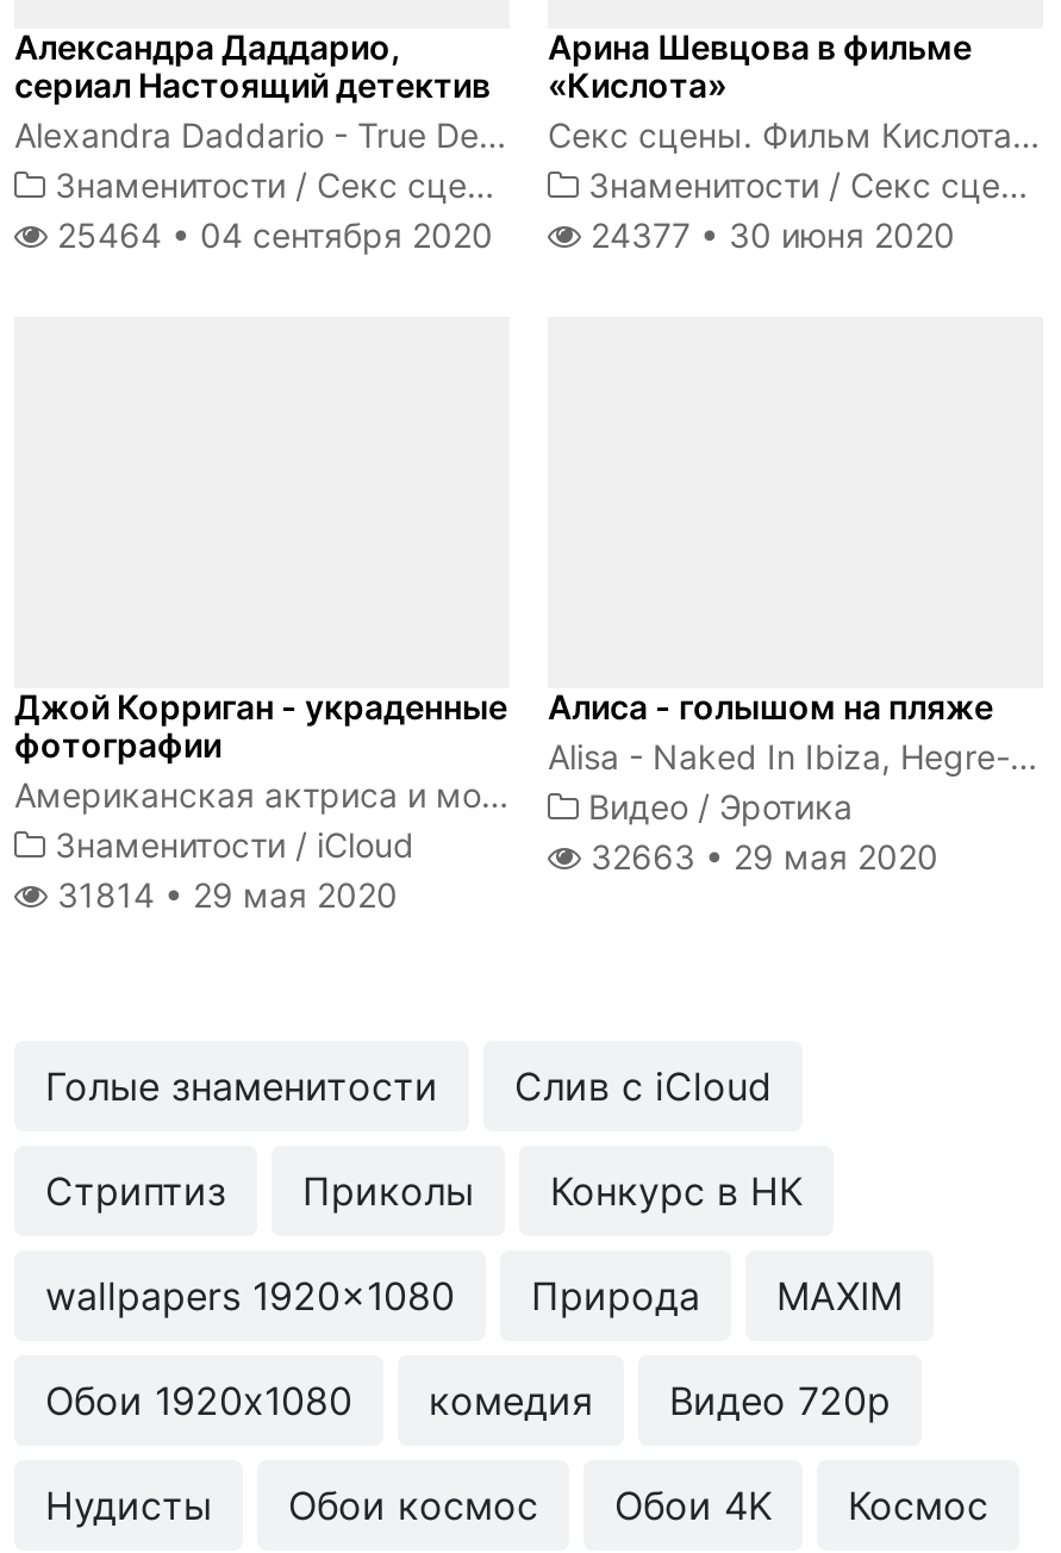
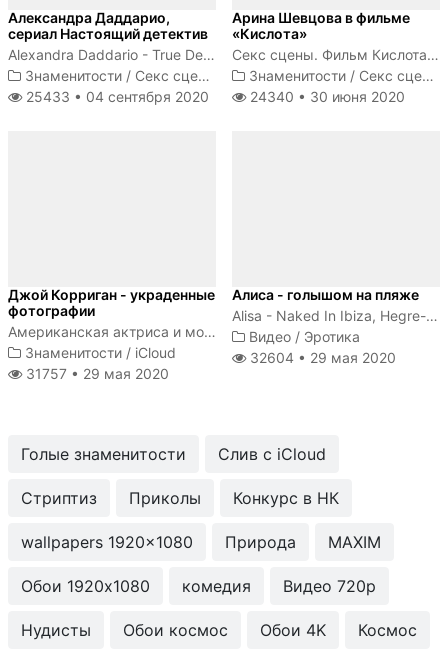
[48,214,493,255] 25464 • 04 сентября 2020 -> [22,88,209,105] 25433 • 04 сентября 2020
[581,214,955,255] 24377 • 30 июня 2020 -> [246,88,405,105] 24340 • 30 июня 2020
[581,836,938,877] 32663 • 29 мая 2020 -> [246,349,396,366] 32604 • 29 мая 2020
[48,874,398,915] 31814 • 29 мая 2020 -> [22,365,169,382] 31757 • 29 мая 2020

